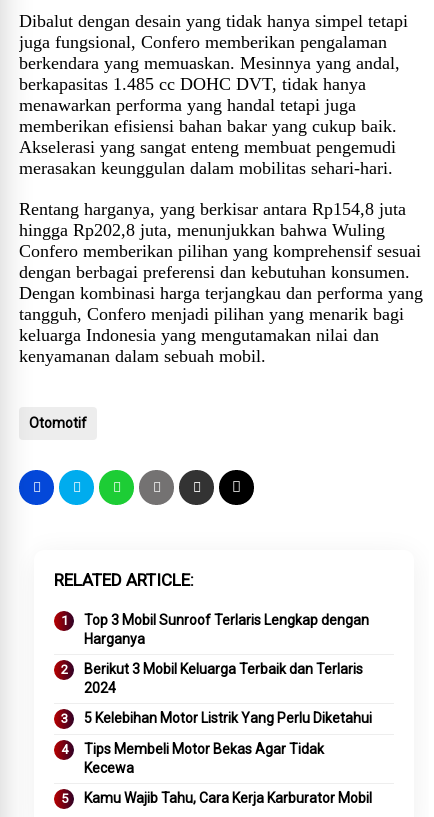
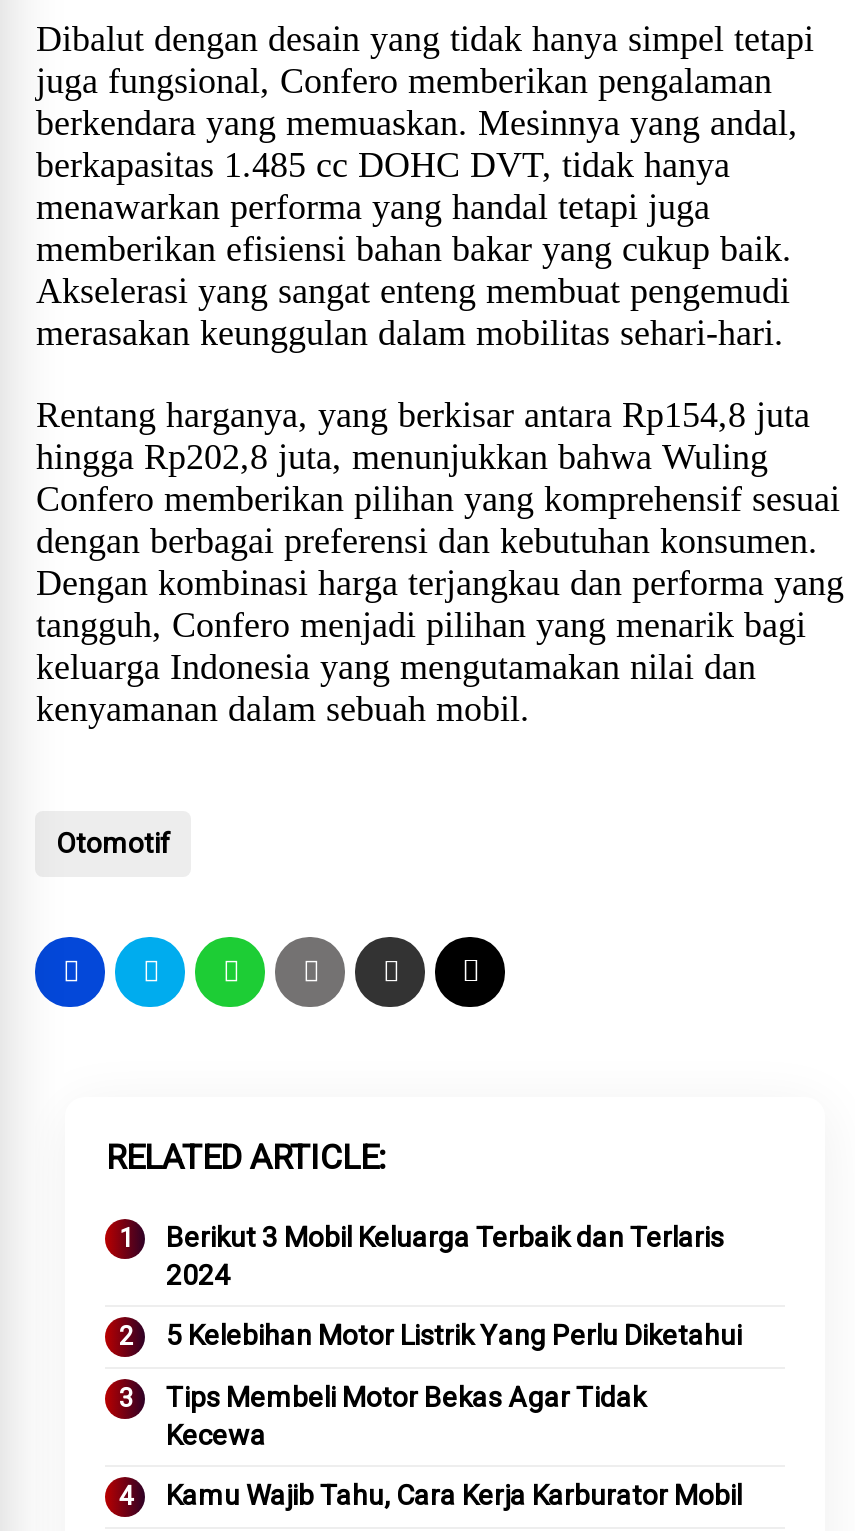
[84,612,369,647] Top 3 Mobil Sunroof Terlaris Lengkap dengan | Harganya -> none

